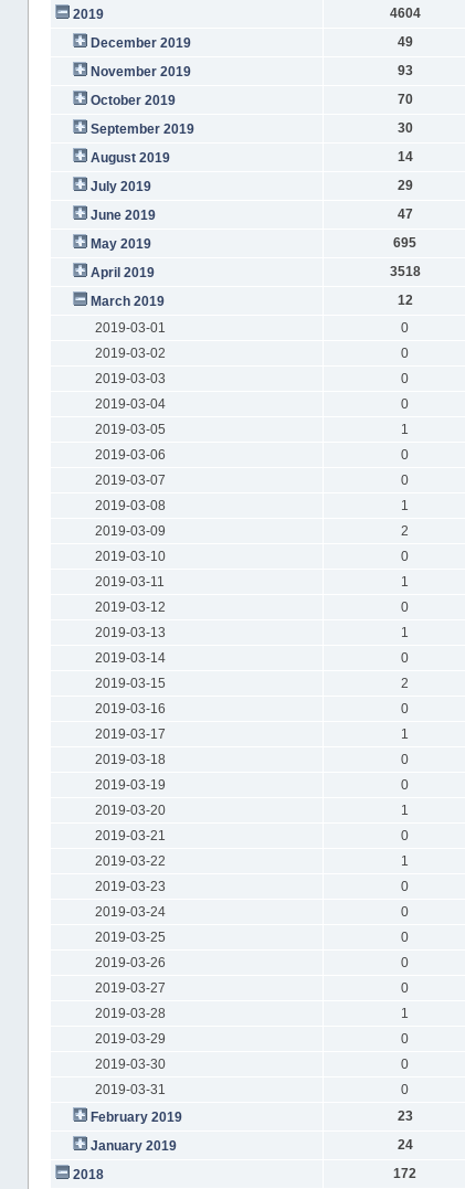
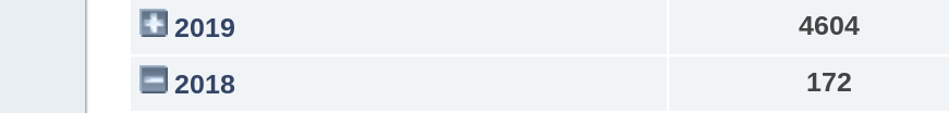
[90,34,420,1153] December 2019 | 49 | November 2019 | 93 | October 2019 | 70 | September 2019 | 30 | August 2019 | 14 | July 2019 | 29 | June 2019 | 47 | May 2019 | 695 | April 2019 | 3518 | March 2019 | 12 | 2019-03-01 | 0 | 2019-03-02 | 0 | 2019-03-03 | 0 | 2019-03-04 | 0 | 2019-03-05 | 1 | 2019-03-06 | 0 | 2019-03-07 | 0 | 2019-03-08 | 1 | 2019-03-09 | 2 | 2019-03-10 | 0 | 2019-03-11 | 1 | 2019-03-12 | 0 | 2019-03-13 | 1 | 2019-03-14 | 0 | 2019-03-15 | 2 | 2019-03-16 | 0 | 2019-03-17 | 1 | 2019-03-18 | 0 | 2019-03-19 | 0 | 2019-03-20 | 1 | 2019-03-21 | 0 | 2019-03-22 | 1 | 2019-03-23 | 0 | 2019-03-24 | 0 | 2019-03-25 | 0 | 2019-03-26 | 0 | 2019-03-27 | 0 | 2019-03-28 | 1 | 2019-03-29 | 0 | 2019-03-30 | 0 | 2019-03-31 | 0 | February 2019 | 23 | January 2019 | 24 -> none

